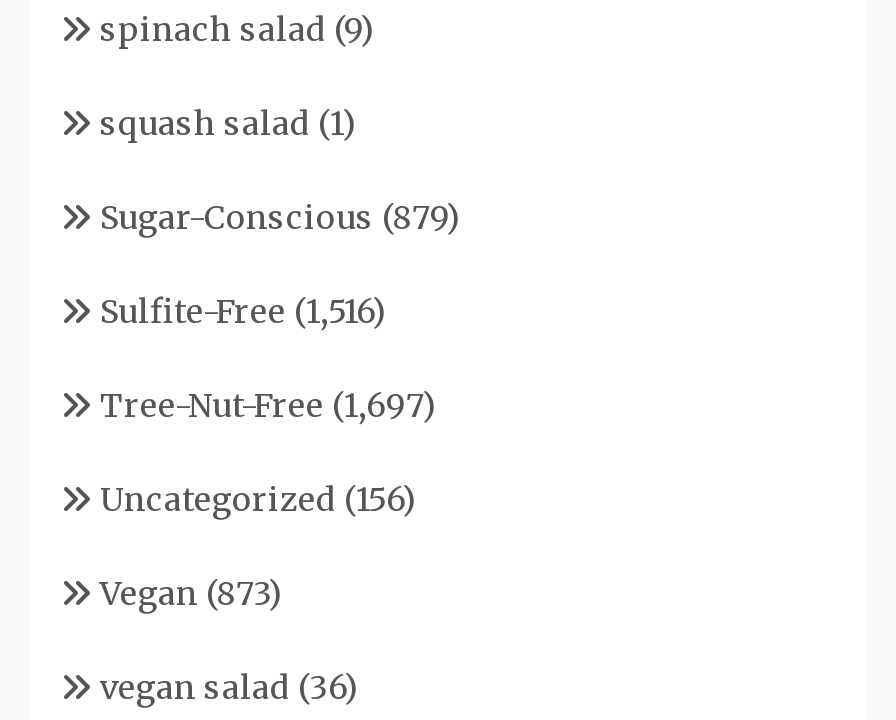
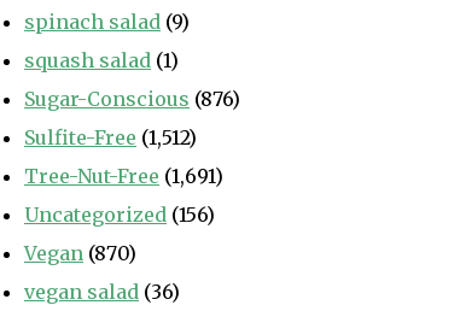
[100,197,460,237] Sugar-Conscious (879) -> [24,86,240,110] Sugar-Conscious (876)
[100,291,386,331] Sulfite-Free (1,516) -> [24,125,197,149] Sulfite-Free (1,512)
[100,385,436,425] Tree-Nut-Free (1,697) -> [24,163,223,187] Tree-Nut-Free (1,691)
[100,573,282,613] Vegan (873) -> [24,240,136,265] Vegan (870)

